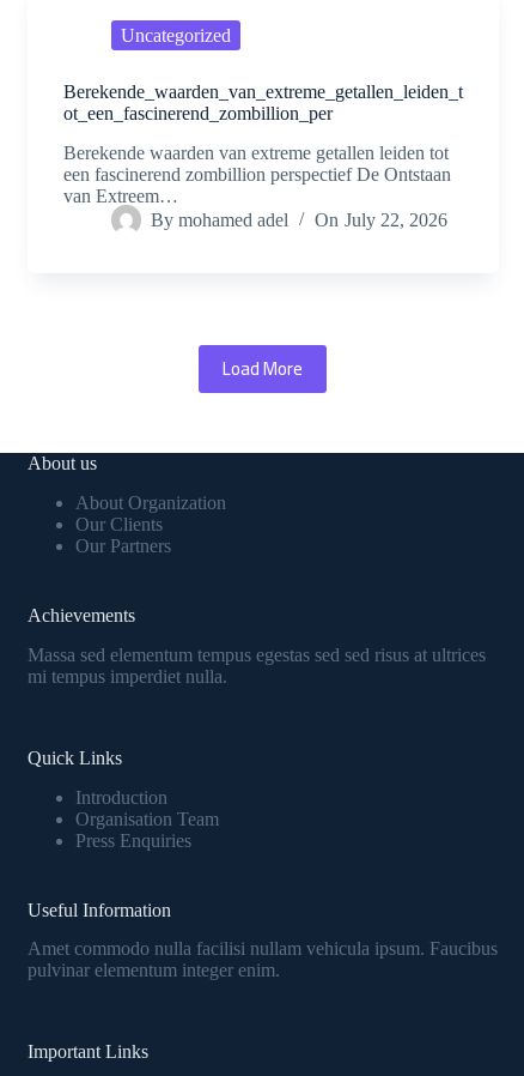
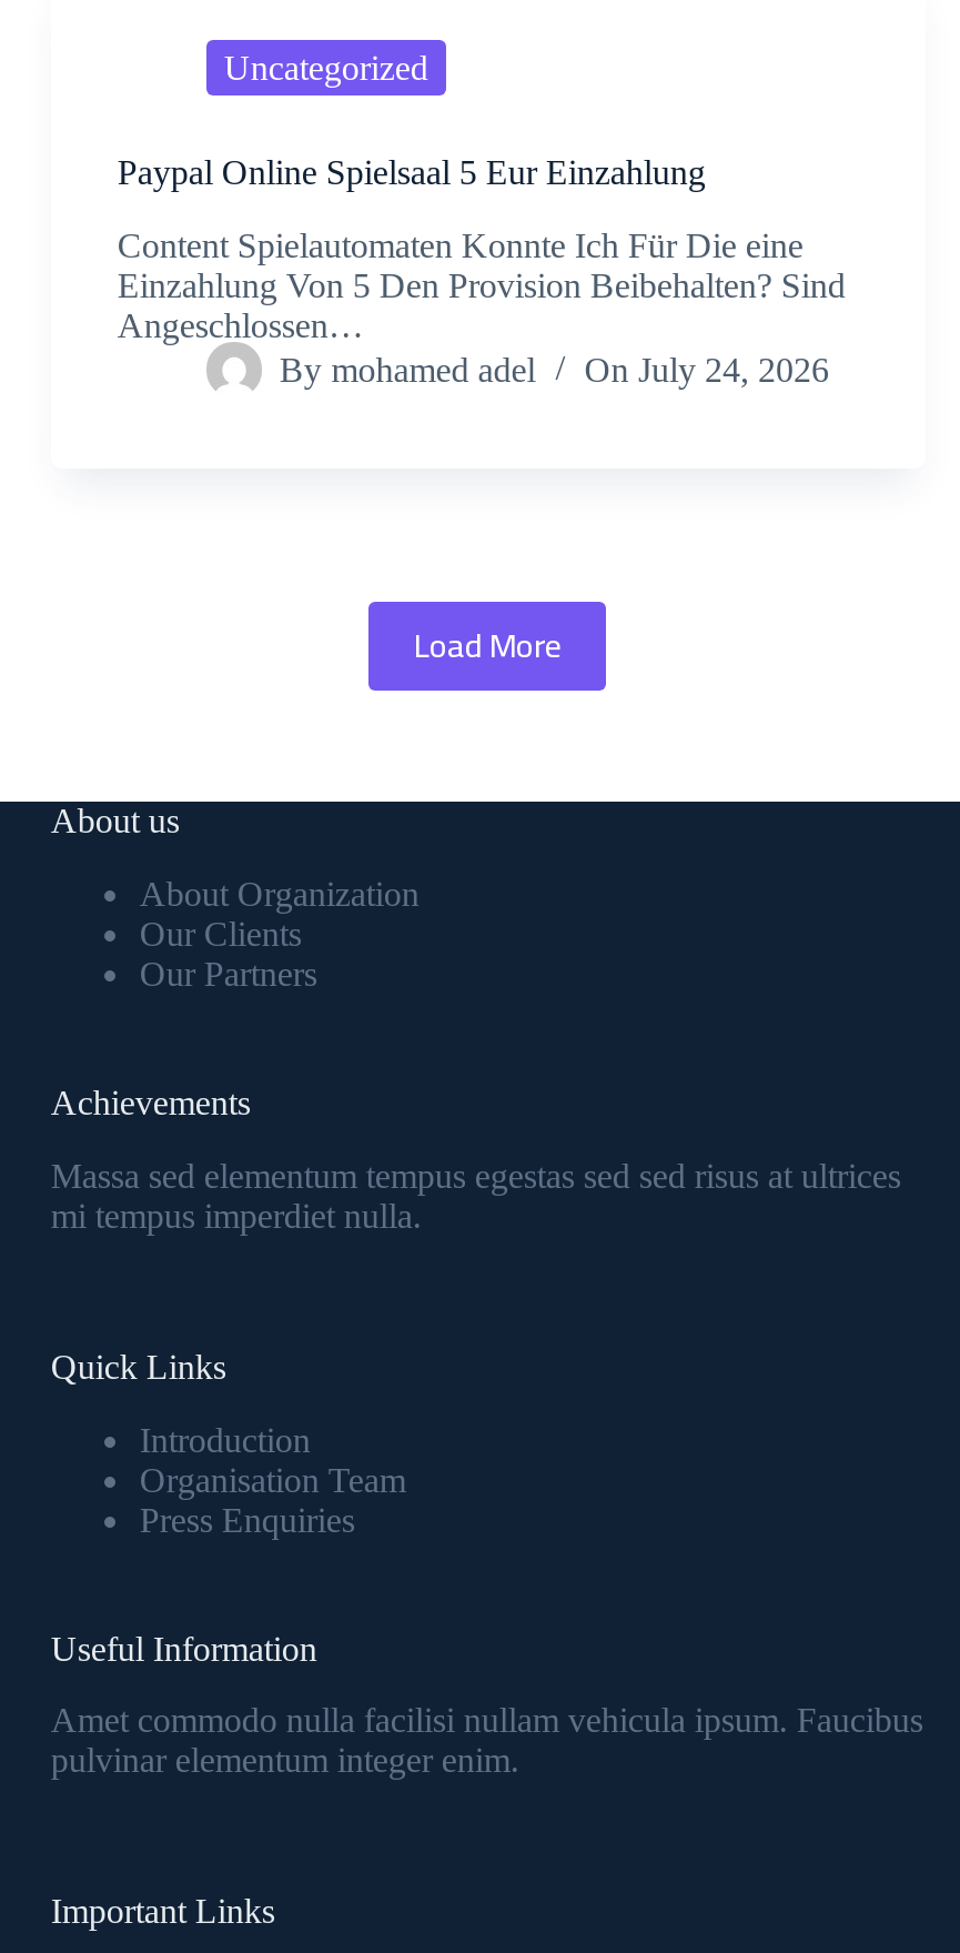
[63,82,463,124] Berekende_waarden_van_extreme_getallen_leiden_t | ot_een_fascinerend_zombillion_per -> [117,154,706,191] Paypal Online Spielsaal 5 Eur Einzahlung
[63,143,451,206] Berekende waarden van extreme getallen leiden tot | een fascinerend zombillion perspectief De Ontstaan | van Extreem… -> [117,226,845,344] Content Spielautomaten Konnte Ich Für Die eine | Einzahlung Von 5 Den Provision Beibehalten? Sind | Angeschlossen…
[151,210,447,230] By mohamed adel On July 22, 2026 -> [279,351,829,389] By mohamed adel On July 24, 2026

